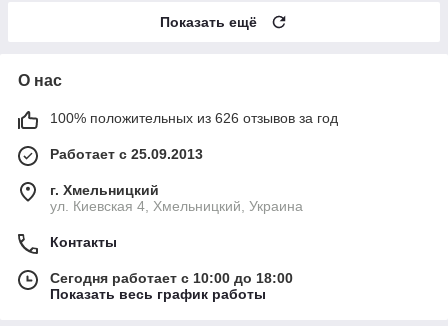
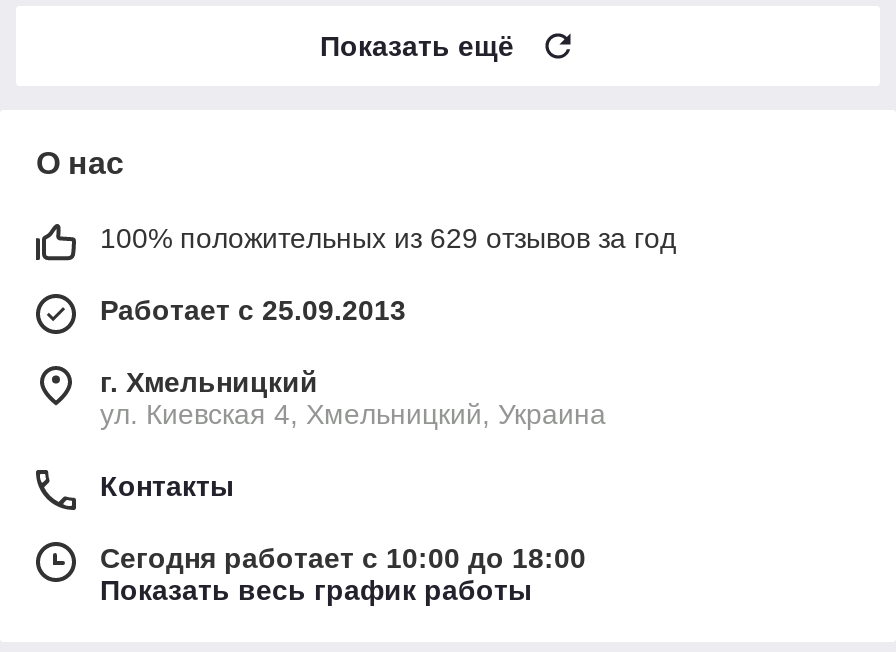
[50,110,338,126] 100% положительных из 626 отзывов за год -> [100,223,676,255] 100% положительных из 629 отзывов за год

